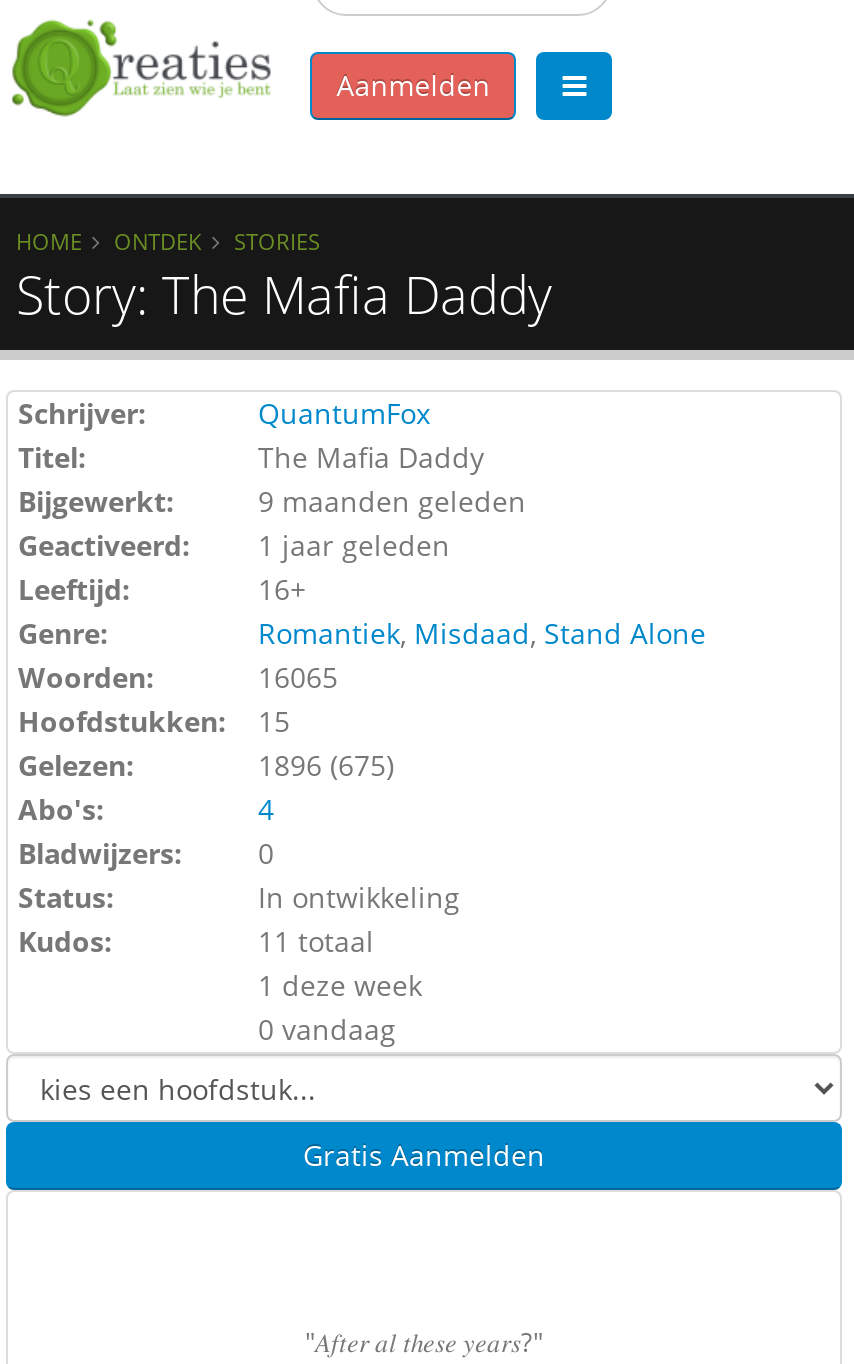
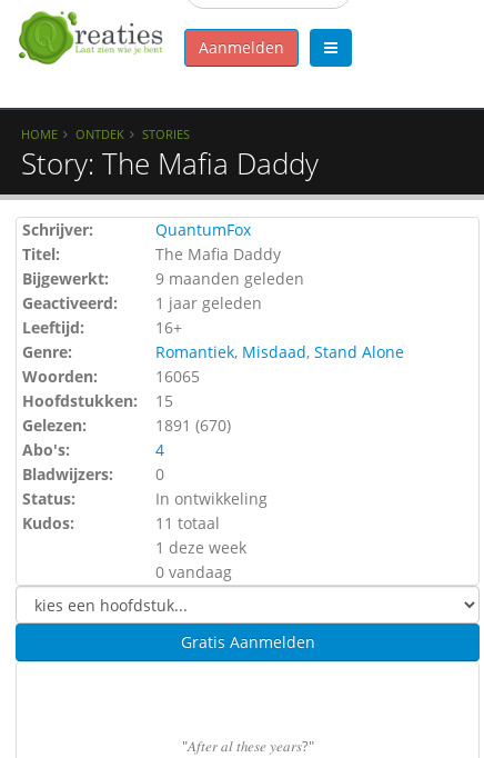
[258,746,394,784] 1896 (675) -> [155,415,231,436] 1891 (670)

